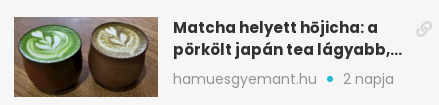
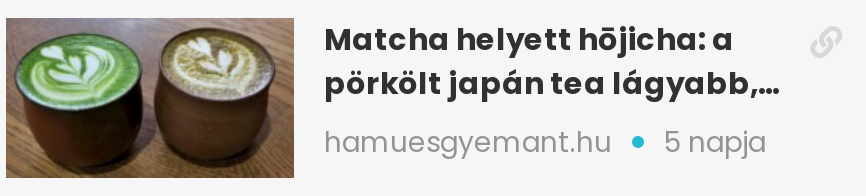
[343,69,394,89] 2 napja -> [664,122,766,162] 5 napja

